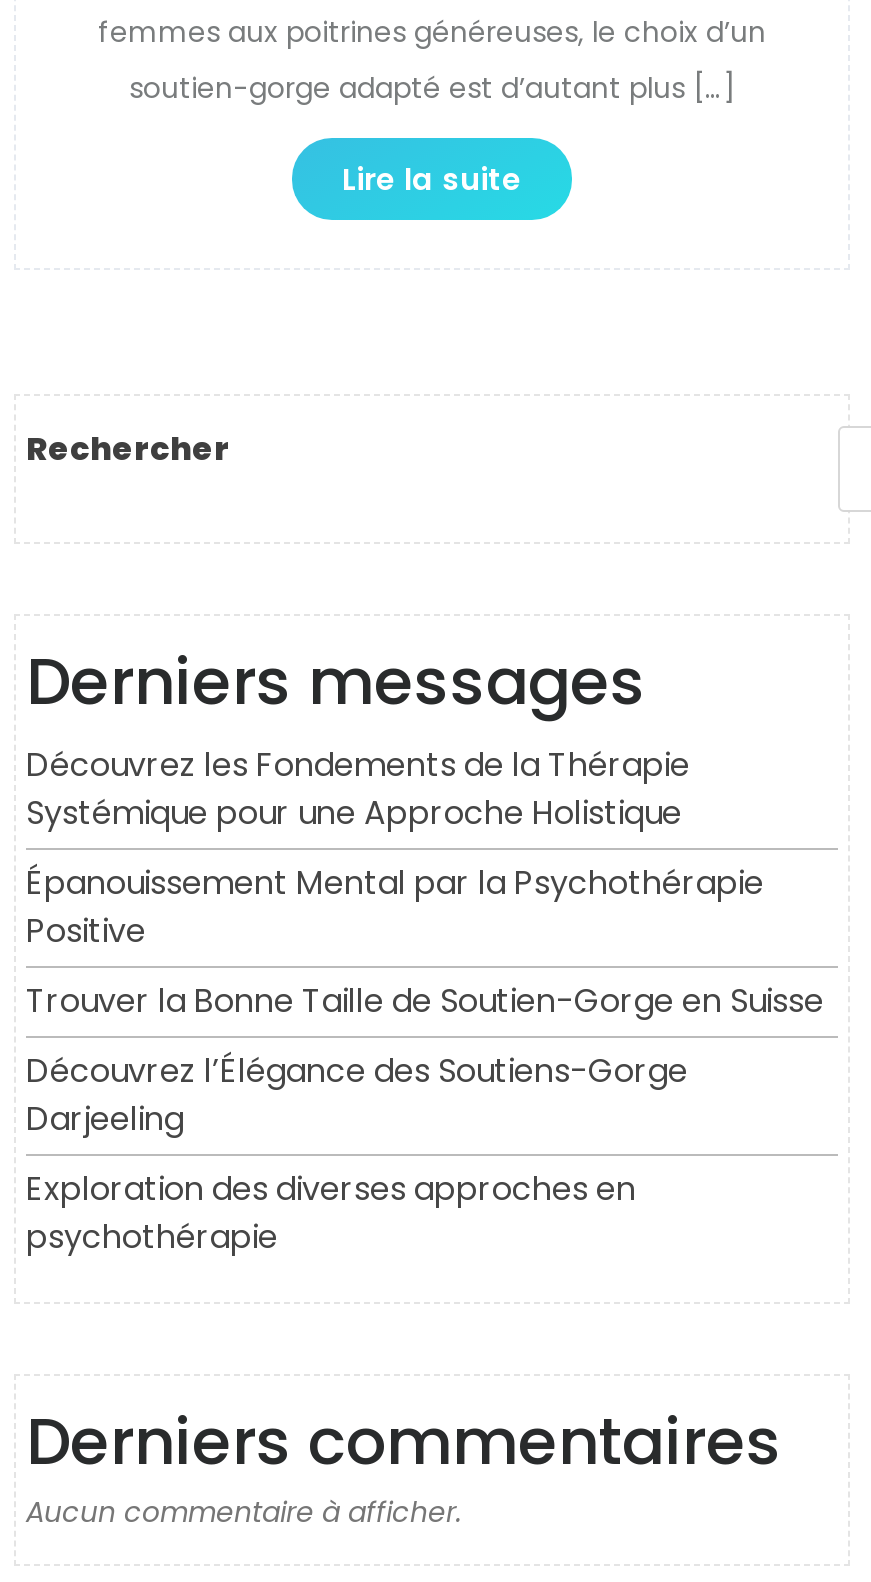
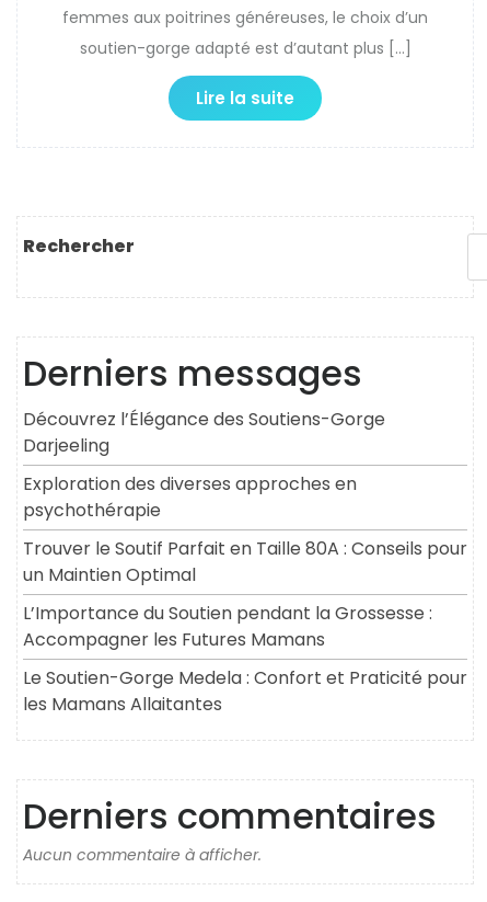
[26,742,824,1024] Découvrez les Fondements de la Thérapie | Systémique pour une Approche Holistique | Épanouissement Mental par la Psychothérapie | Positive | Trouver la Bonne Taille de Soutien-Gorge en Suisse -> none
moved [26,1048,688,1260] -> [23,406,385,523]: Découvrez l’Élégance des Soutiens-Gorge | Darjeeling | Exploration des diverses approches en | psychothérapie
none -> [23,536,467,717] Trouver le Soutif Parfait en Taille 80A : Conseils pour | un Maintien Optimal | L’Importance du Soutien pendant la Grossesse : | Accompagner les Futures Mamans | Le Soutien-Gorge Medela : Confort et Praticité pour | les Mamans Allaitantes

